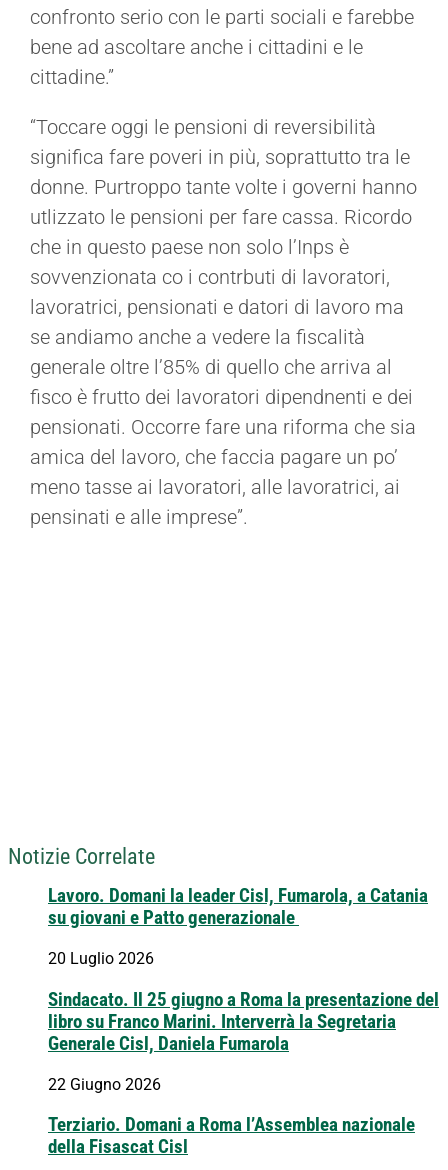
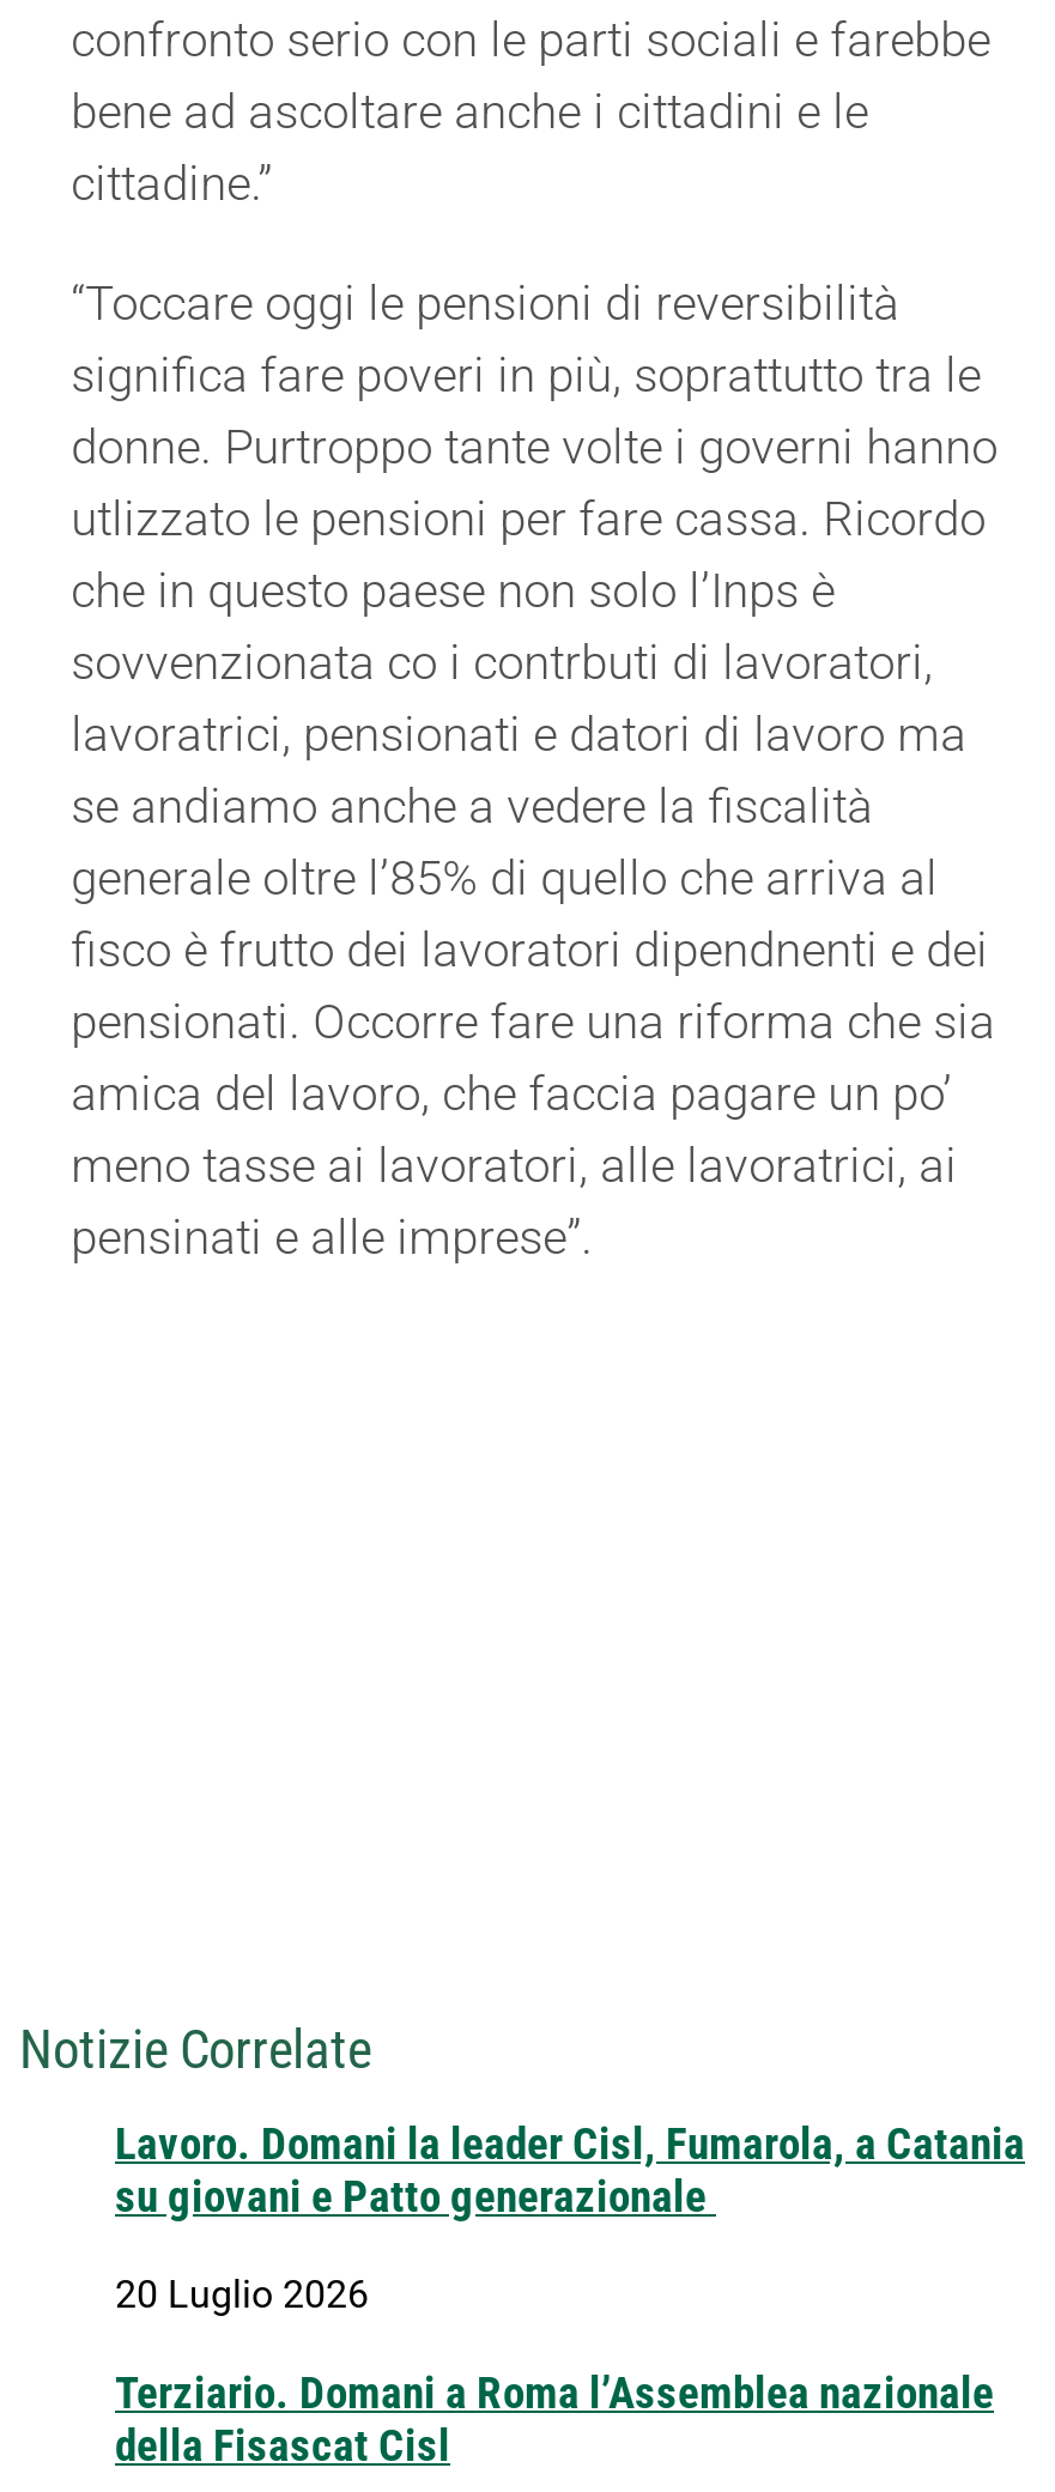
[48,989,439,1094] Sindacato. Il 25 giugno a Roma la presentazione del | libro su Franco Marini. Interverrà la Segretaria | Generale Cisl, Daniela Fumarola | 22 Giugno 2026 -> none

